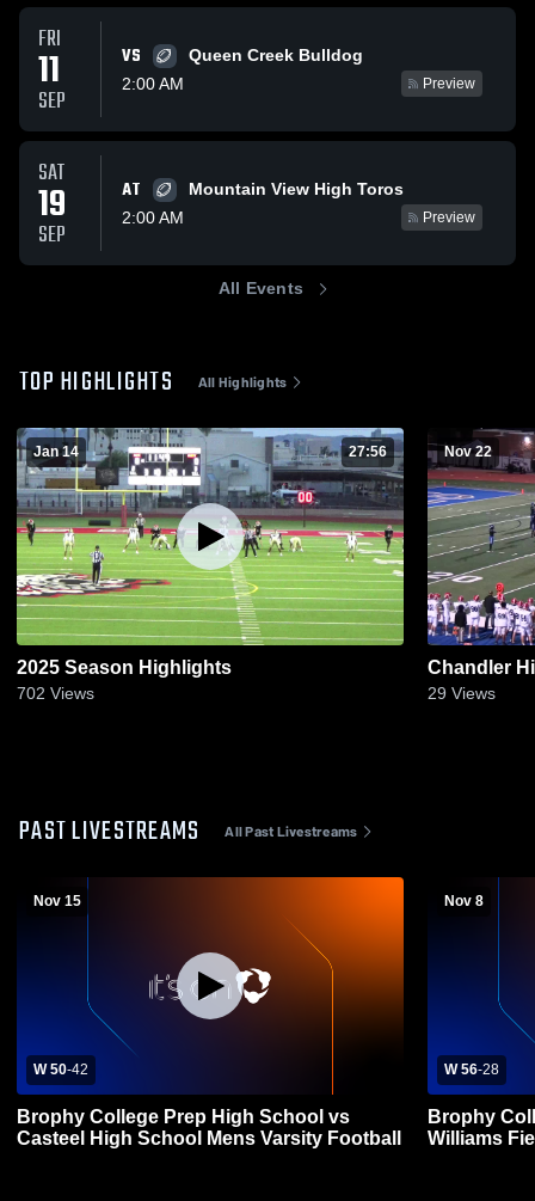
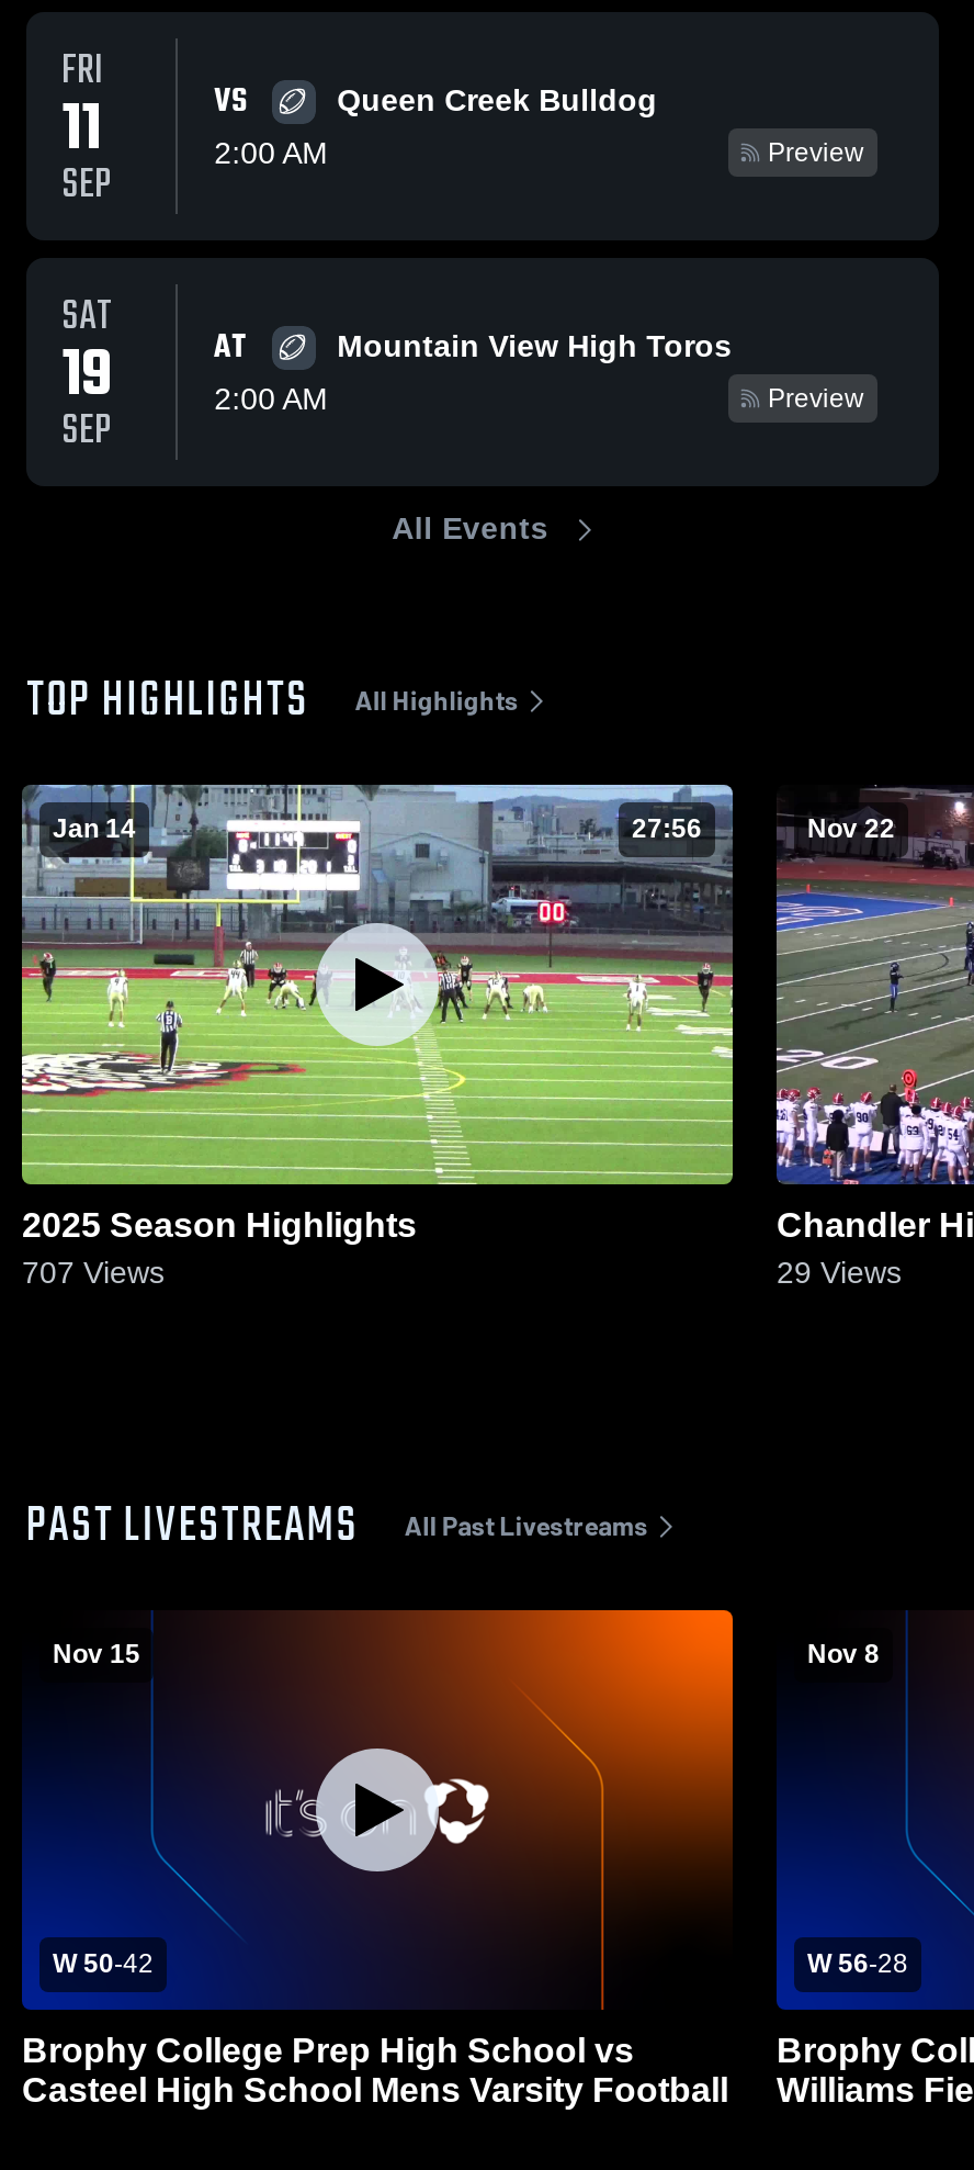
[17,684,94,703] 702 Views -> [22,1256,165,1291] 707 Views

